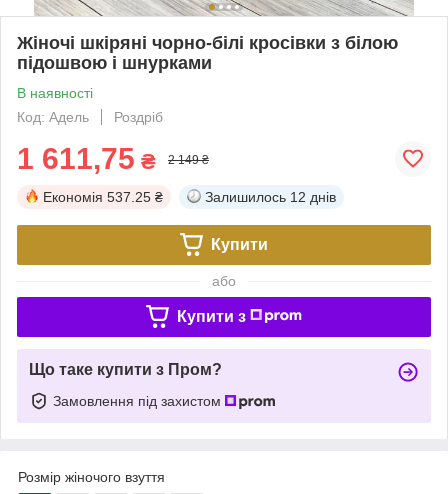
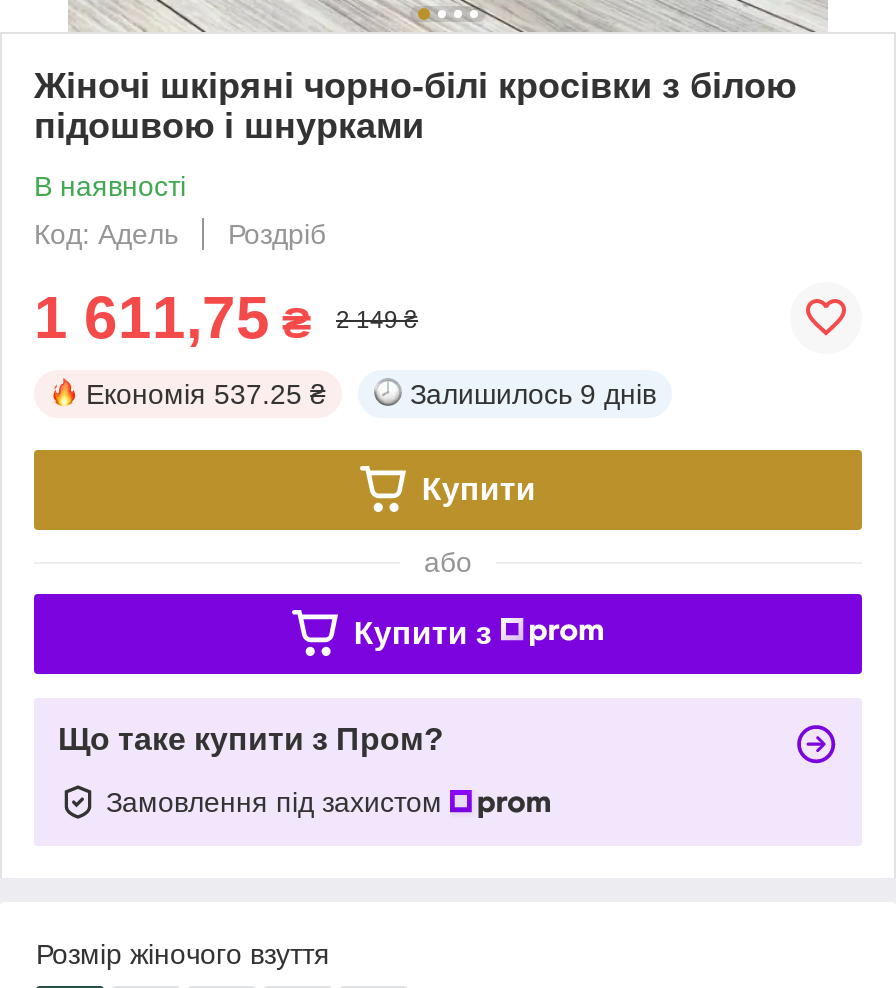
[205,189,336,205] Залишилось 12 днів -> [410,378,656,410] Залишилось 9 днів

